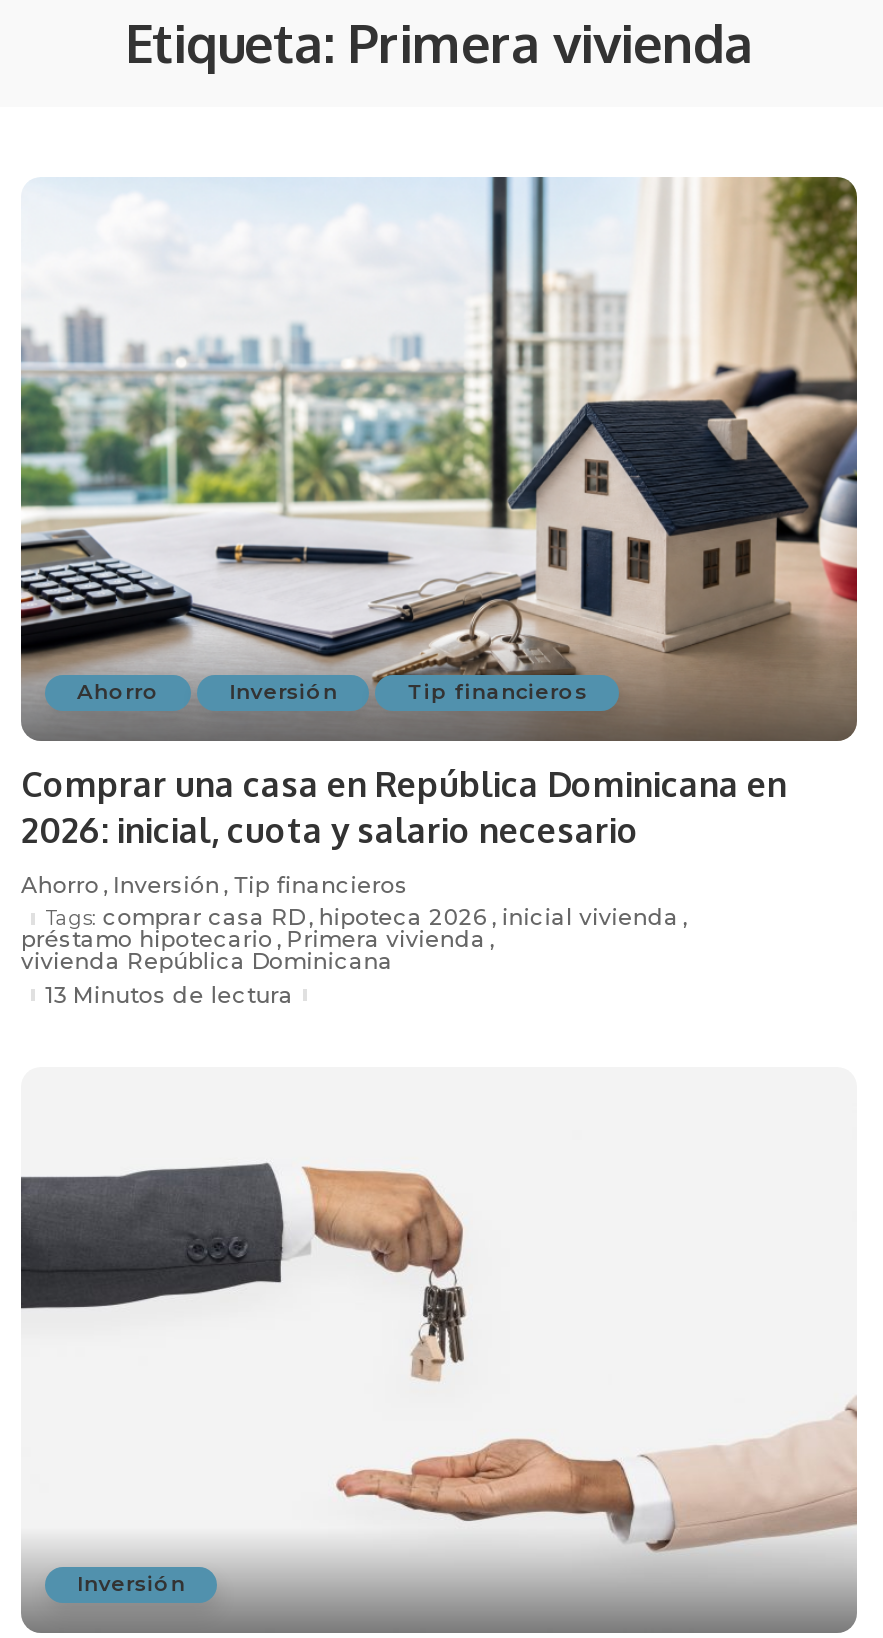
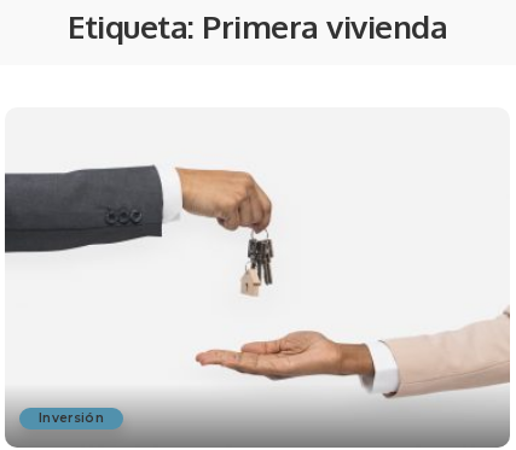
[19,175,859,1009] [image] | Ahorro | Inversión | Tip financieros | Comprar una casa en República Dominicana en | 2026: inicial, cuota y salario necesario | Ahorro Inversión Tip financieros | Tags: comprar casa RD hipoteca 2026 inicial vivienda | préstamo hipotecario Primera vivienda | vivienda República Dominicana | 13 Minutos de lectura -> none

